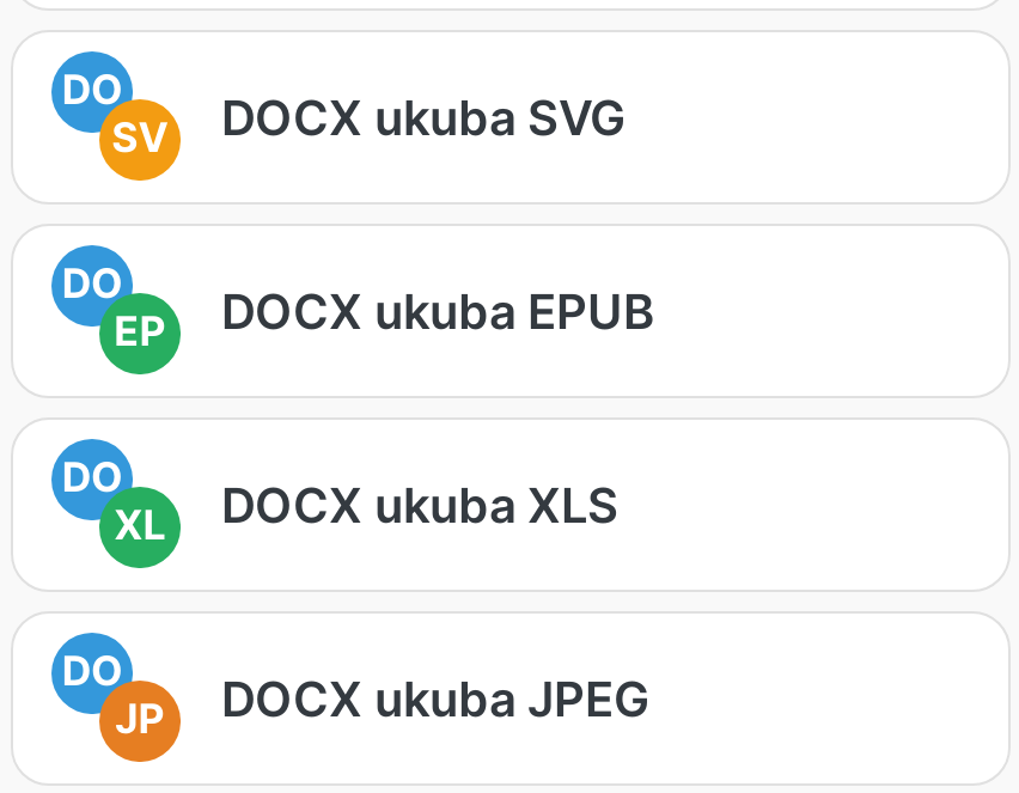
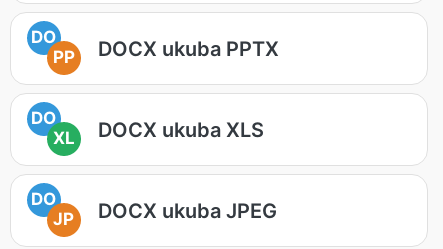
[62,89,654,356] SV | DOCX ukuba SVG | DO | EP | DOCX ukuba EPUB -> [53,36,279,67] PP | DOCX ukuba PPTX

